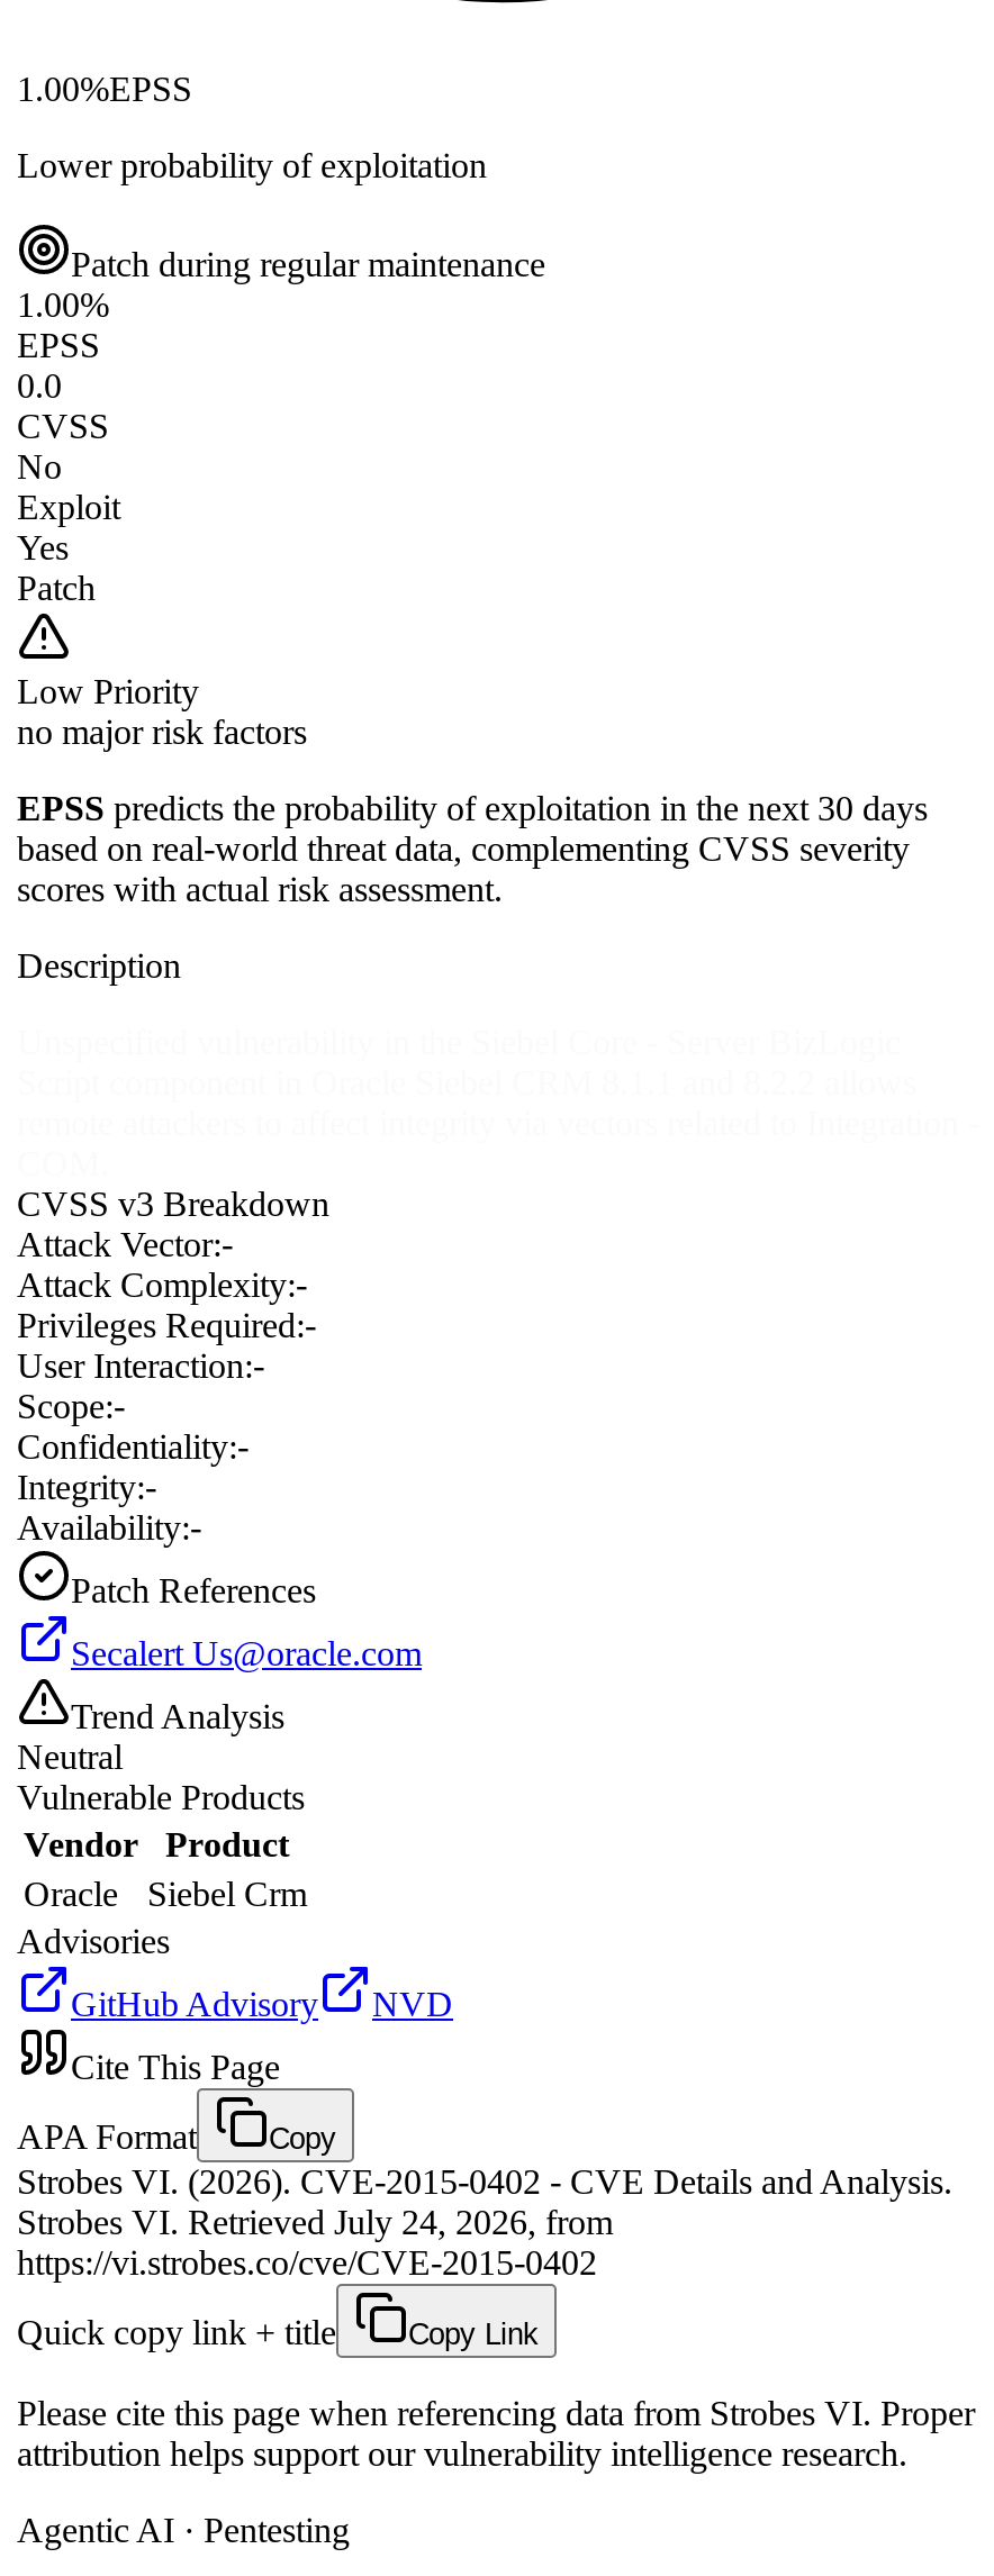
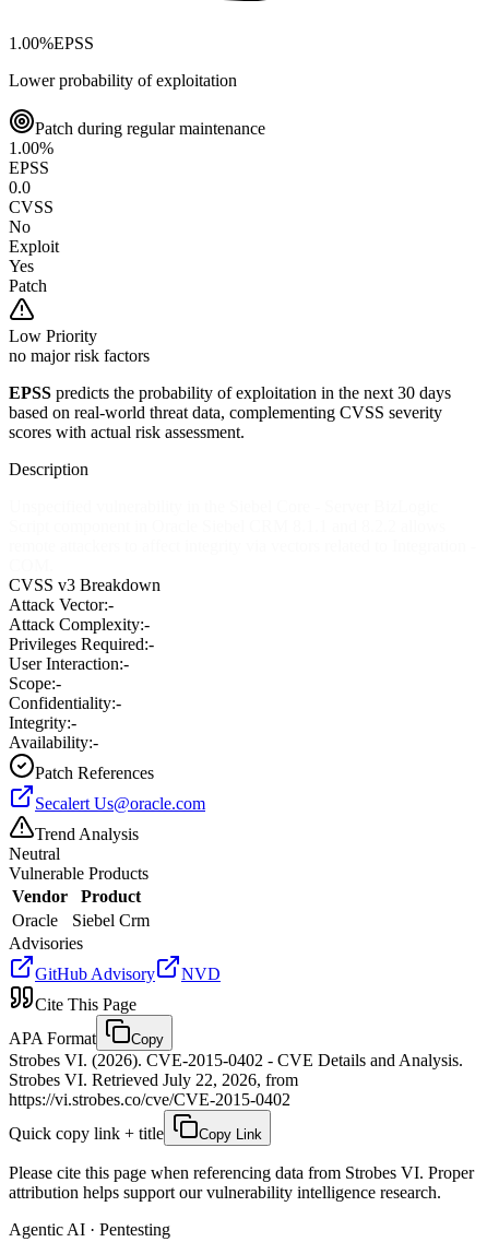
[17,2203,613,2241] Strobes VI. Retrieved July 24, 2026, from -> [9,1070,298,1089] Strobes VI. Retrieved July 22, 2026, from

